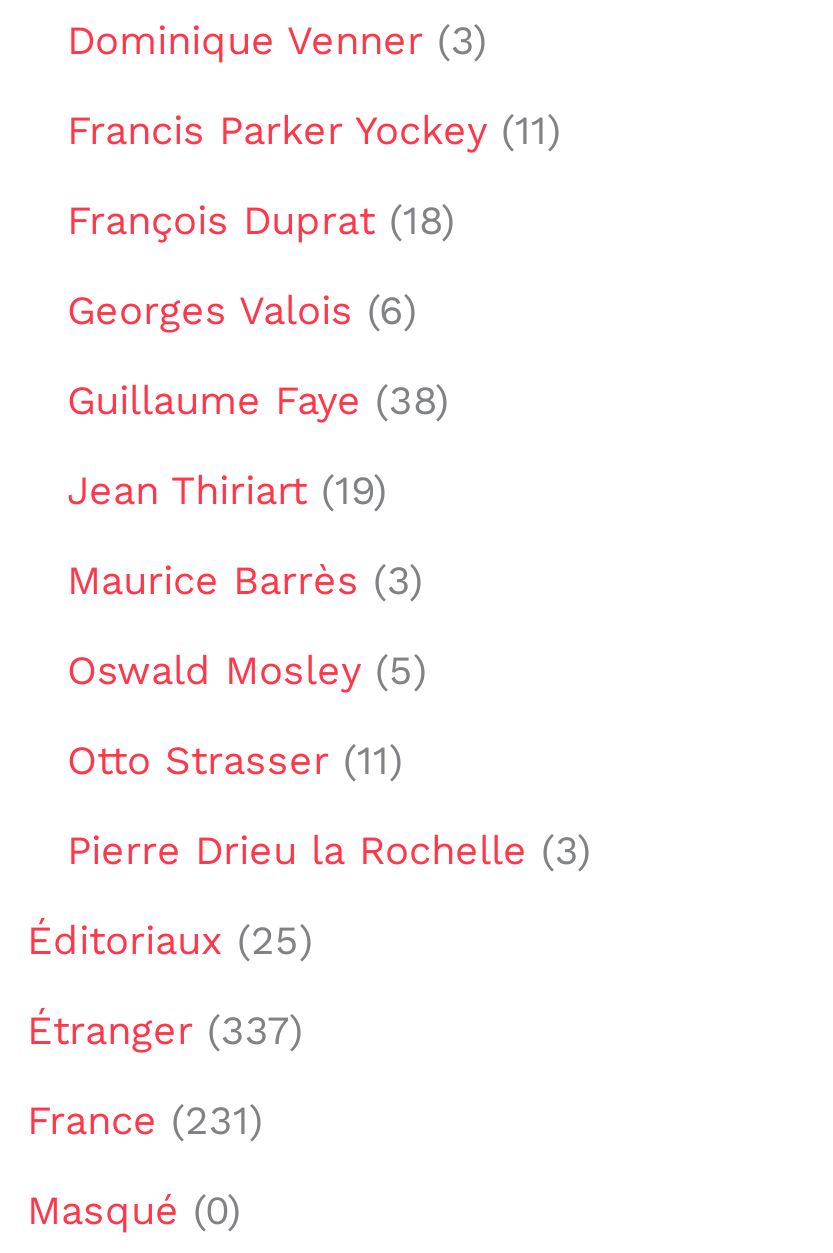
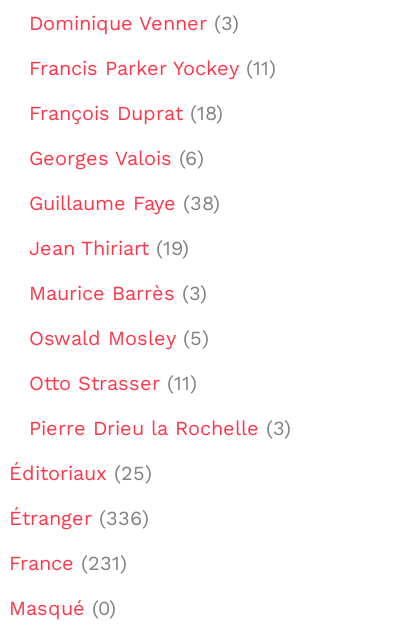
[27,1007,303,1055] Étranger (337) -> [9,506,149,530] Étranger (336)

